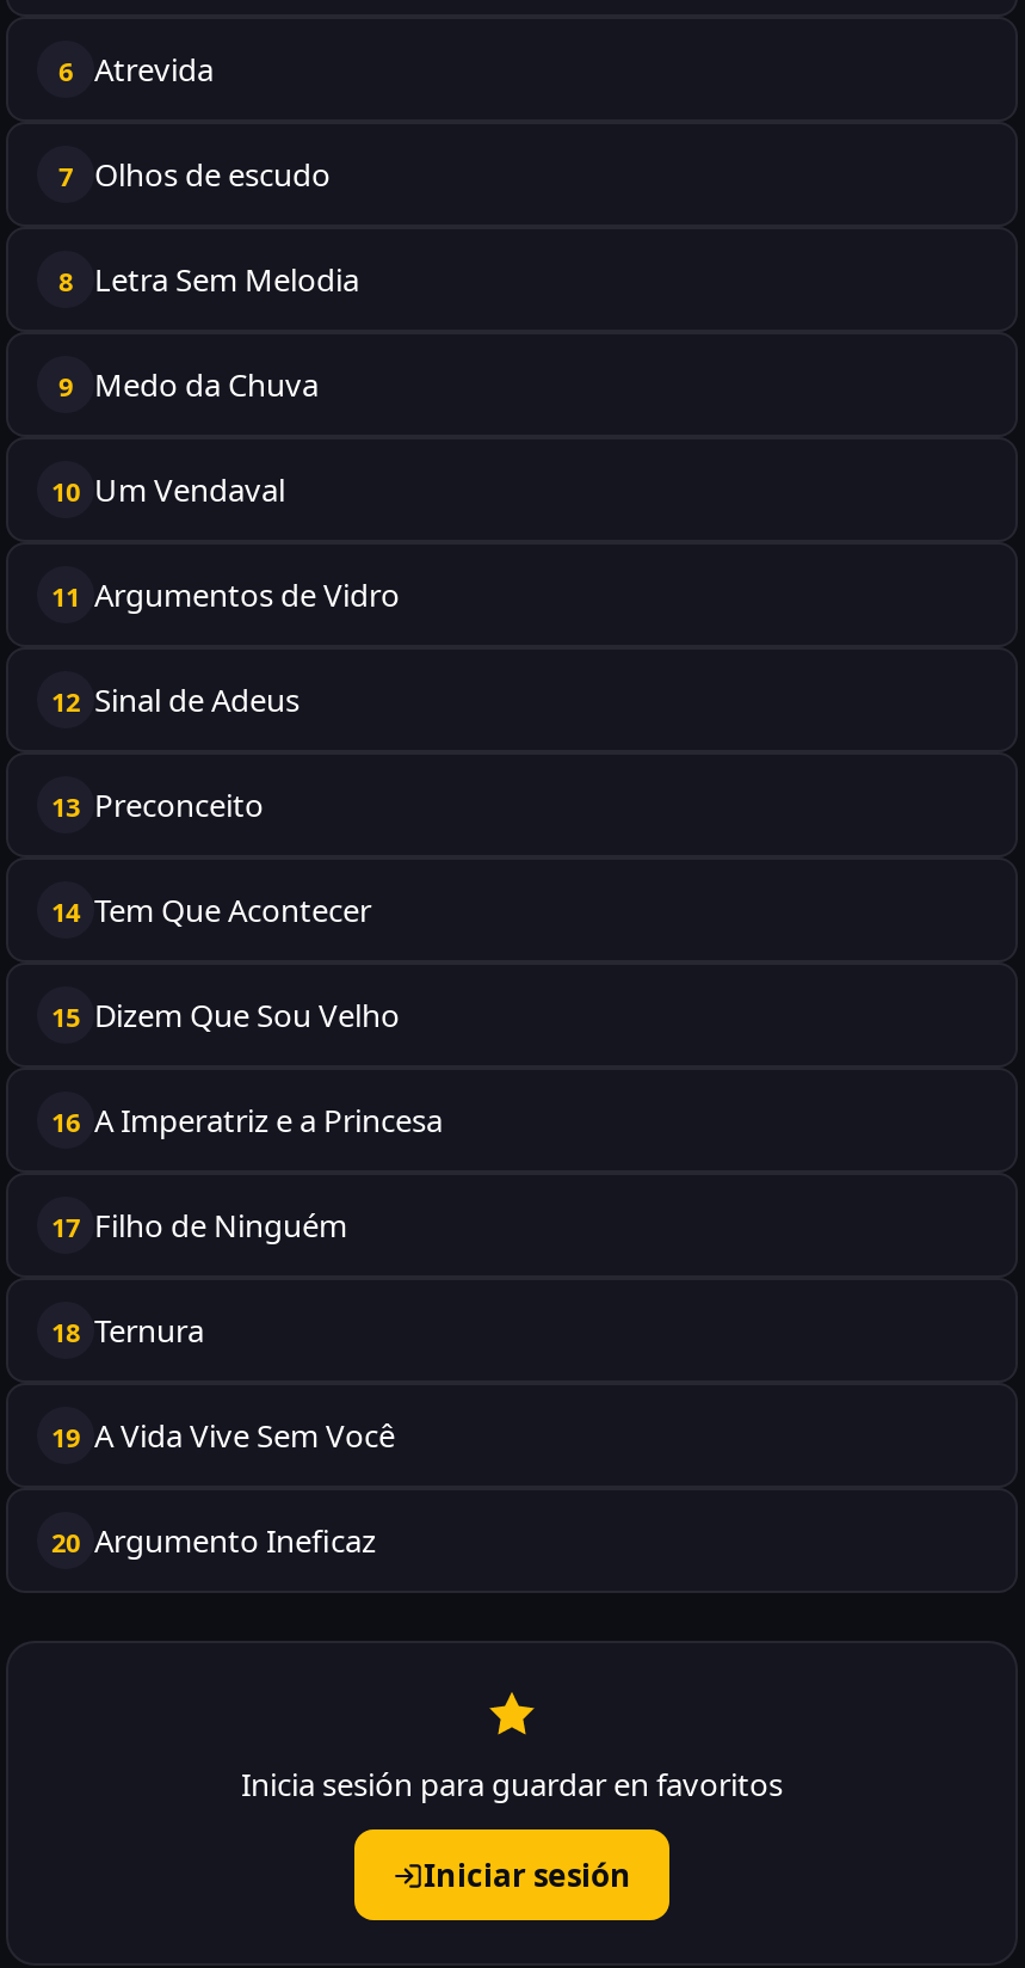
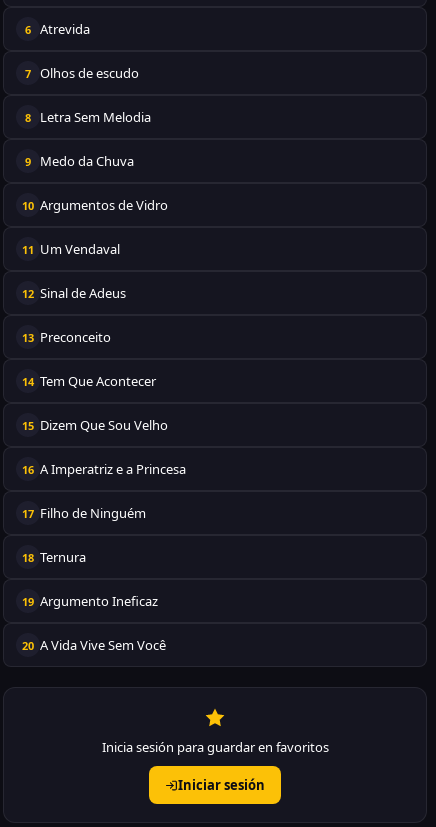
[51,468,285,511] 10 Um Vendaval -> [22,196,168,214] 10 Argumentos de Vidro
[51,573,400,616] 11 Argumentos de Vidro -> [22,240,120,258] 11 Um Vendaval
[51,1414,395,1457] 19 A Vida Vive Sem Você -> [22,592,158,610] 19 Argumento Ineficaz
[51,1519,376,1562] 20 Argumento Ineficaz -> [22,636,166,654] 20 A Vida Vive Sem Você

